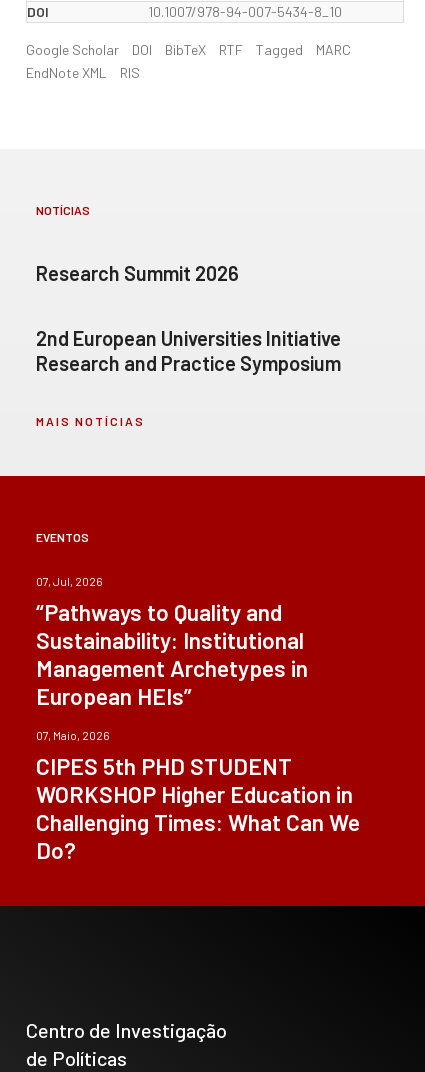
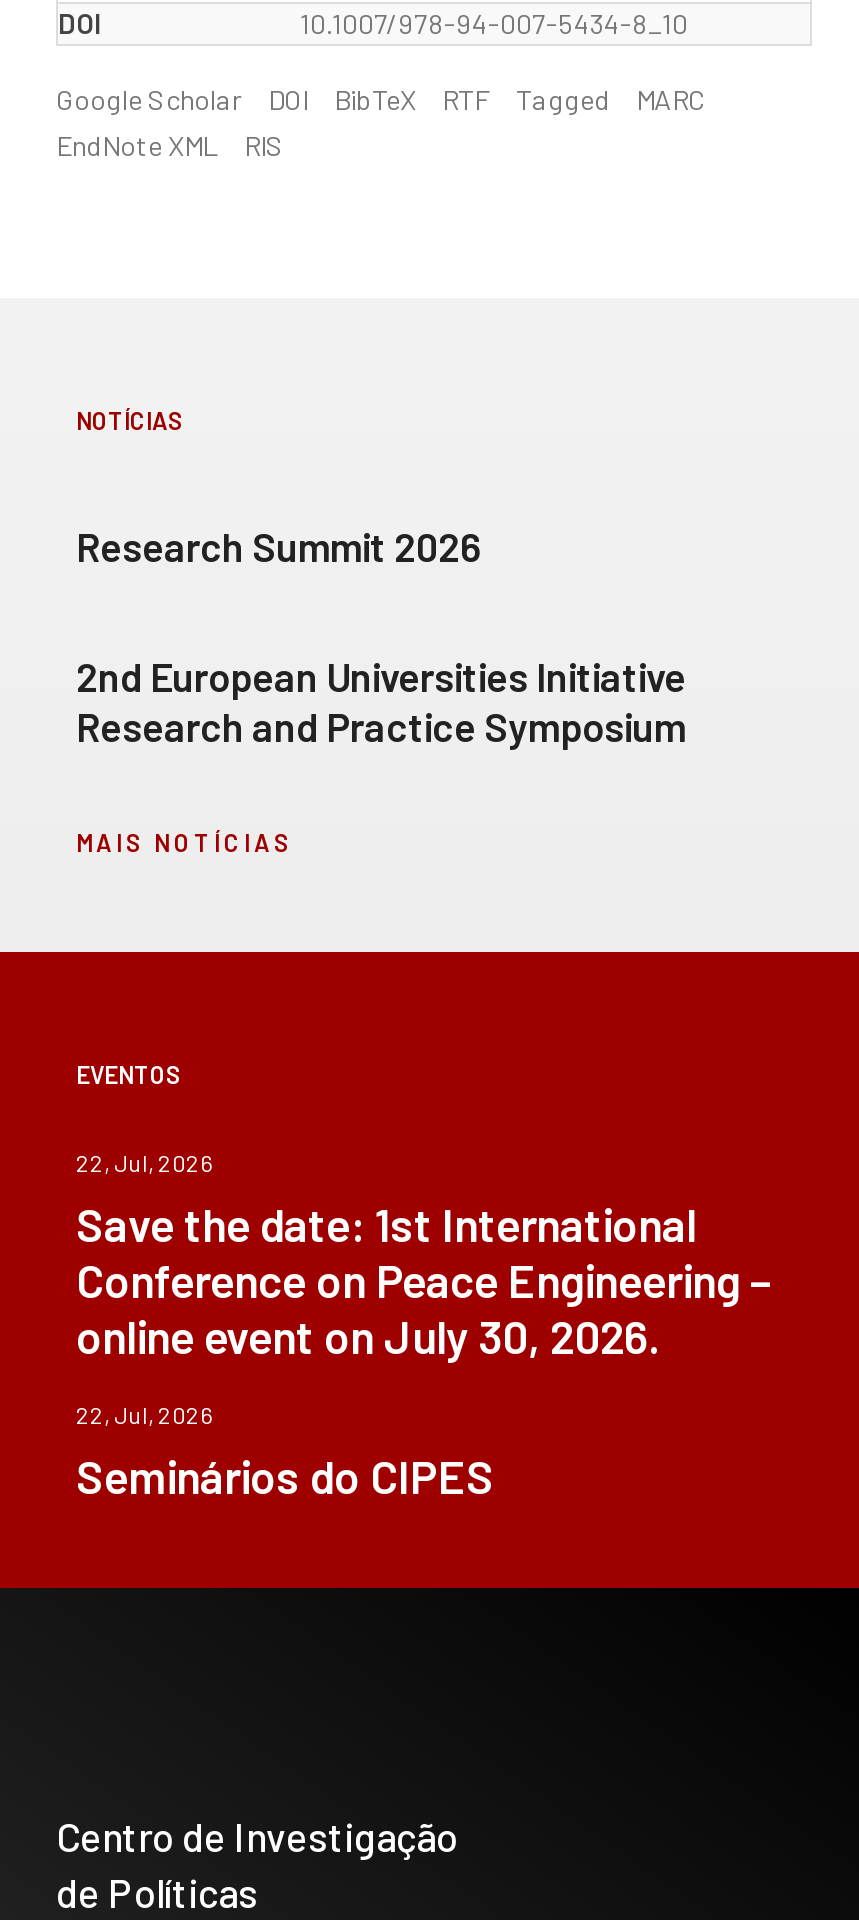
[36,574,308,710] 07, Jul, 2026 | “Pathways to Quality and | Sustainability: Institutional | Management Archetypes in | European HEIs” -> [76,1148,772,1364] 22, Jul, 2026 | Save the date: 1st International | Conference on Peace Engineering – | online event on July 30, 2026.
[36,728,360,864] 07, Maio, 2026 | CIPES 5th PHD STUDENT | WORKSHOP Higher Education in | Challenging Times: What Can We | Do? -> [76,1400,494,1504] 22, Jul, 2026 | Seminários do CIPES

